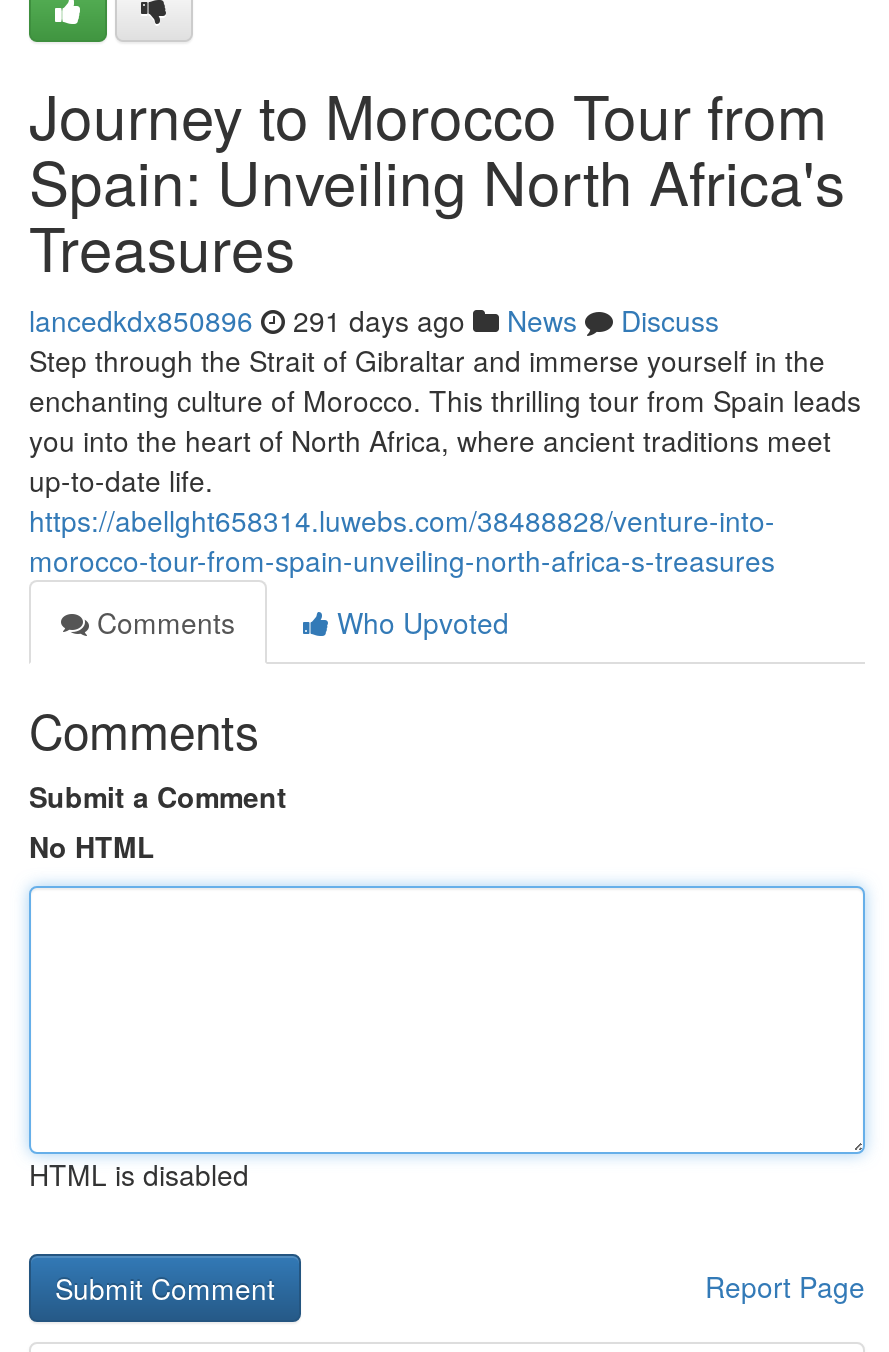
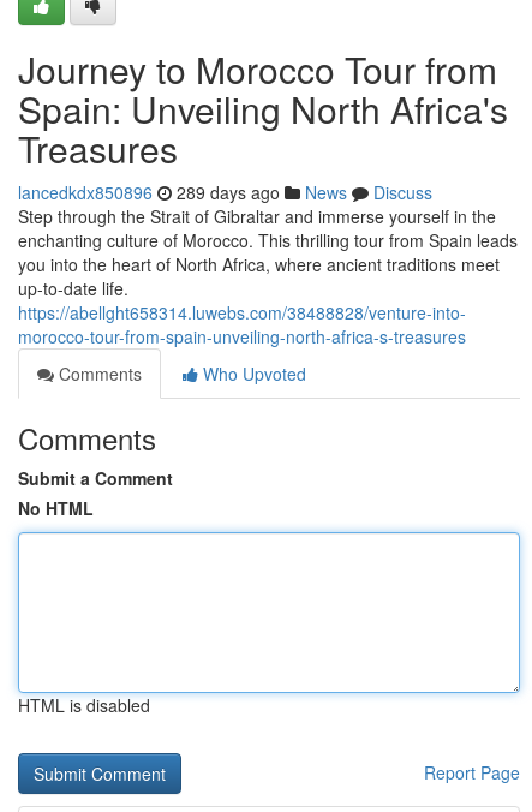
[29,300,719,340] lancedkdx850896 291 days ago News Discuss -> [18,180,432,204] lancedkdx850896 289 days ago News Discuss

